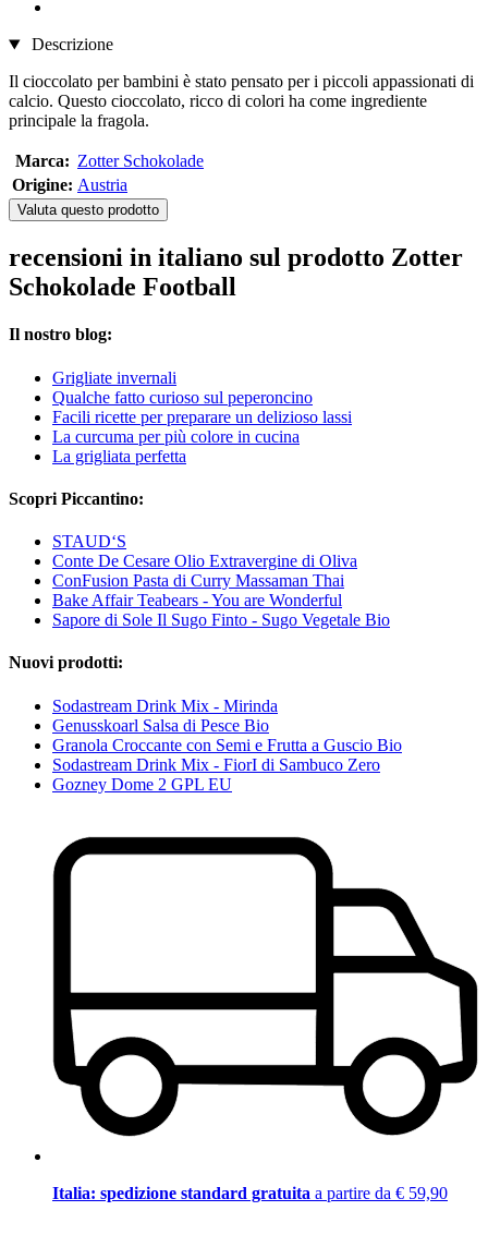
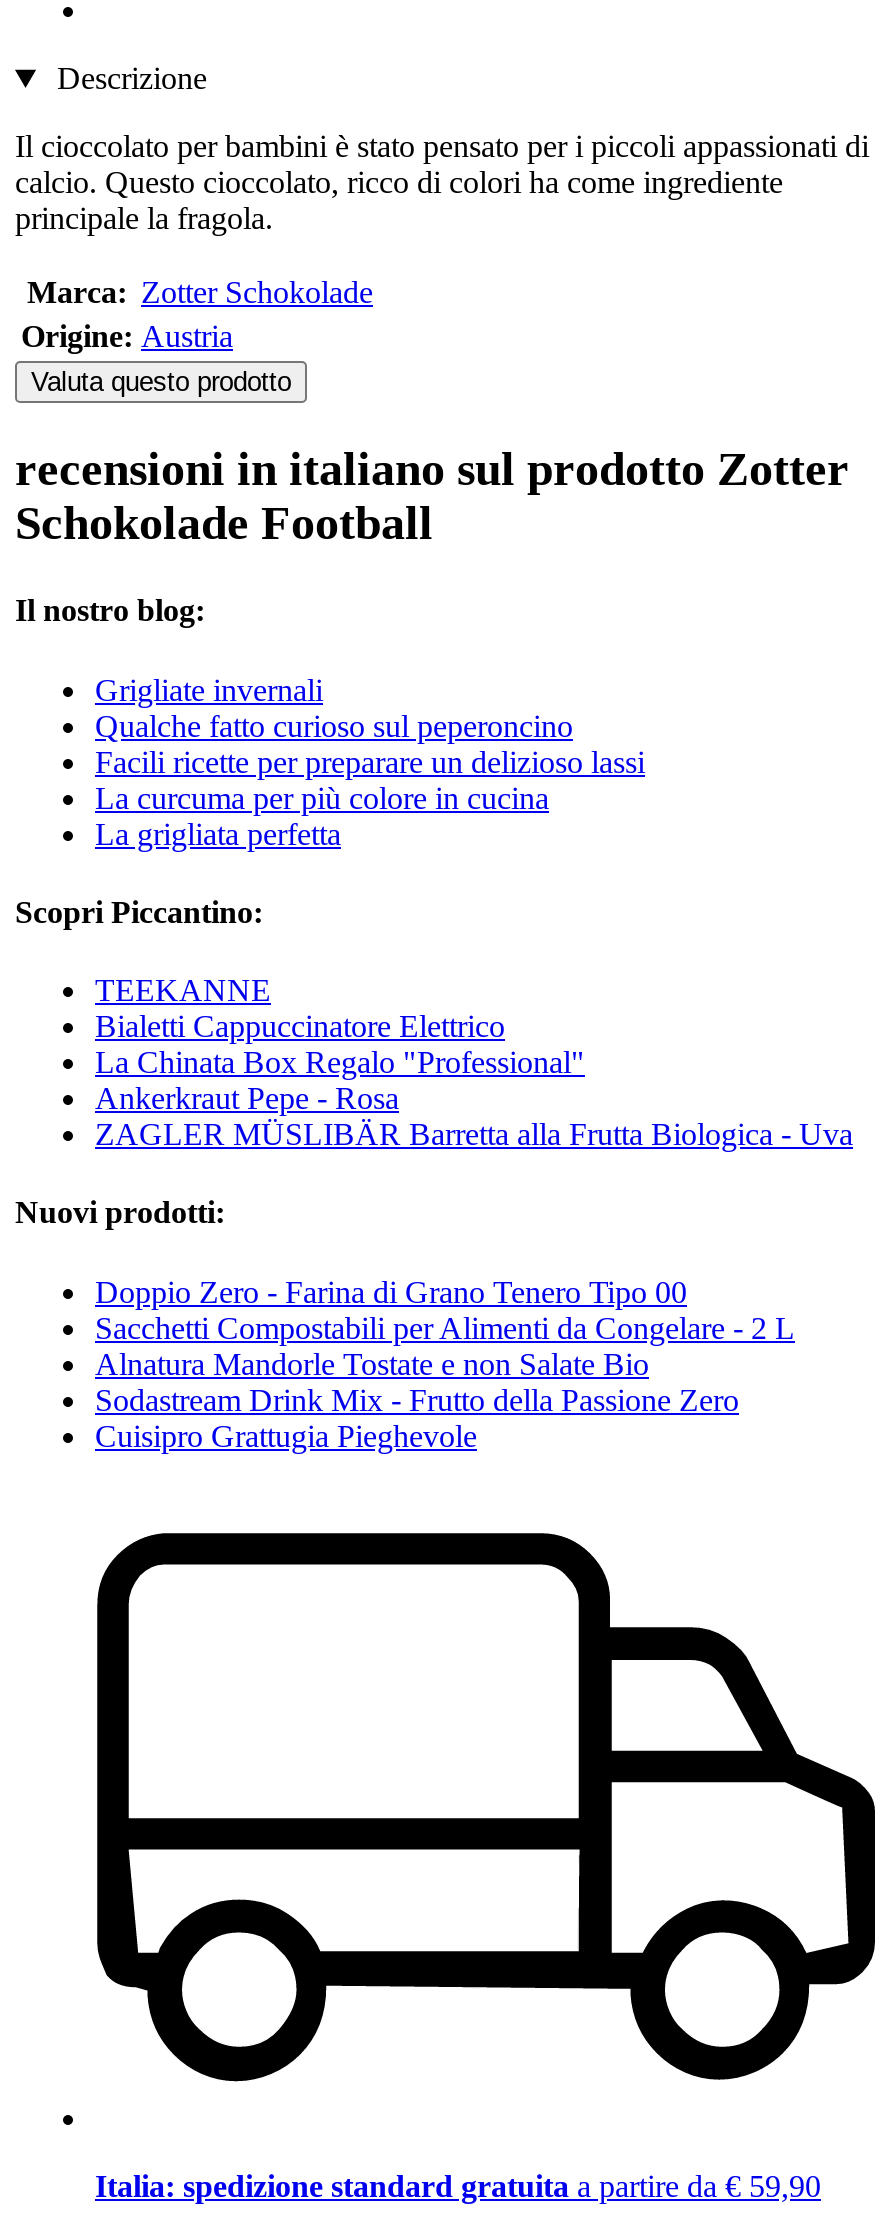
[52,532,390,629] STAUD‘S | Conte De Cesare Olio Extravergine di Oliva | ConFusion Pasta di Curry Massaman Thai | Bake Affair Teabears - You are Wonderful | Sapore di Sole Il Sugo Finto - Sugo Vegetale Bio -> [95,973,853,1151] TEEKANNE | Bialetti Cappuccinatore Elettrico | La Chinata Box Regalo "Professional" | Ankerkraut Pepe - Rosa | ZAGLER MÜSLIBÄR Barretta alla Frutta Biologica - Uva
[52,696,402,793] Sodastream Drink Mix - Mirinda | Genusskoarl Salsa di Pesce Bio | Granola Croccante con Semi e Frutta a Guscio Bio | Sodastream Drink Mix - FiorI di Sambuco Zero | Gozney Dome 2 GPL EU -> [95,1274,795,1452] Doppio Zero - Farina di Grano Tenero Tipo 00 | Sacchetti Compostabili per Alimenti da Congelare - 2 L | Alnatura Mandorle Tostate e non Salate Bio | Sodastream Drink Mix - Frutto della Passione Zero | Cuisipro Grattugia Pieghevole

